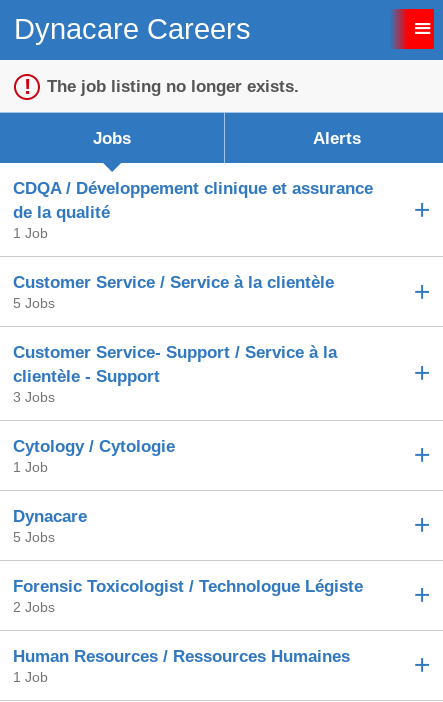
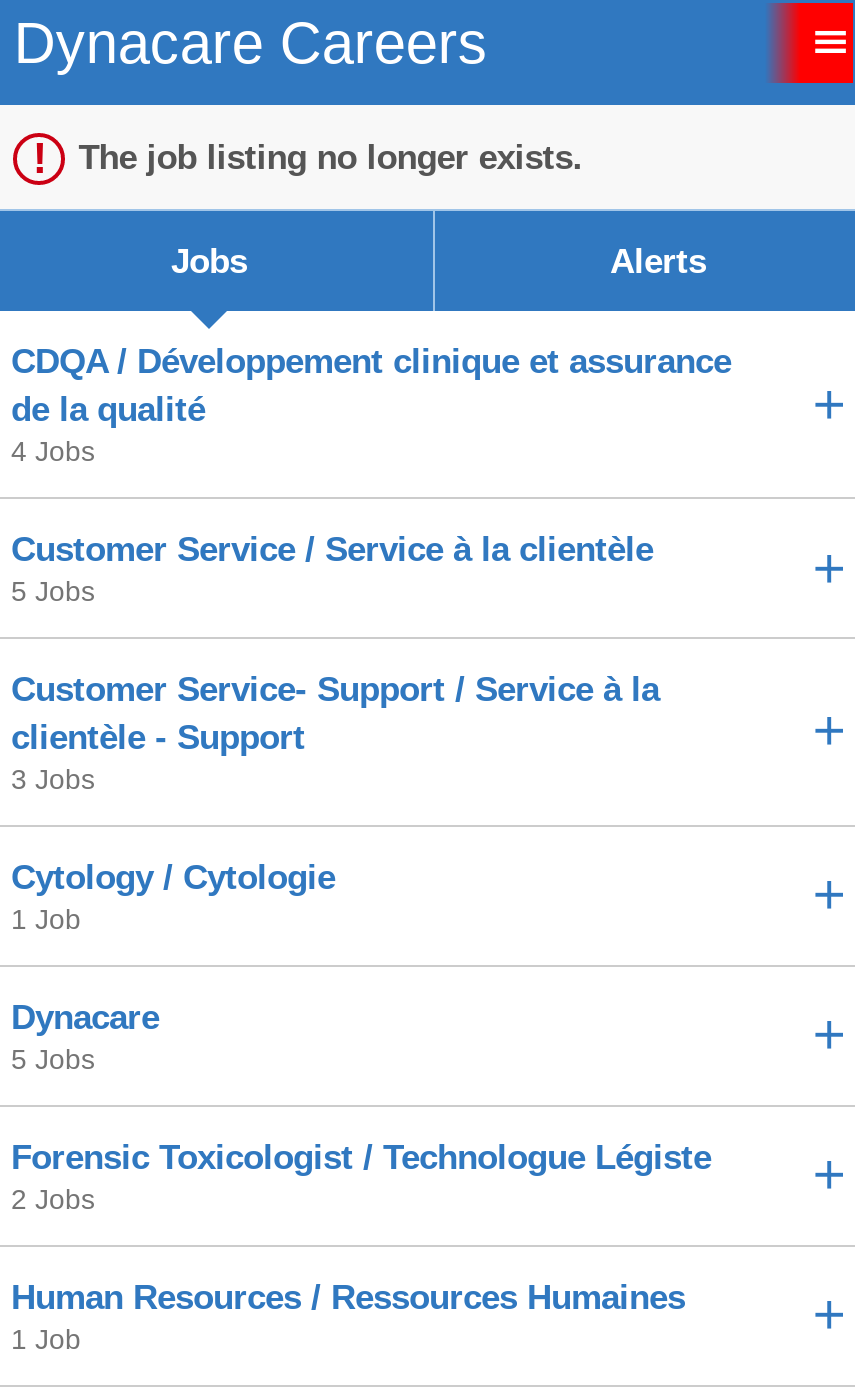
[13,225,48,241] 1 Job -> [11,436,95,468] 4 Jobs

